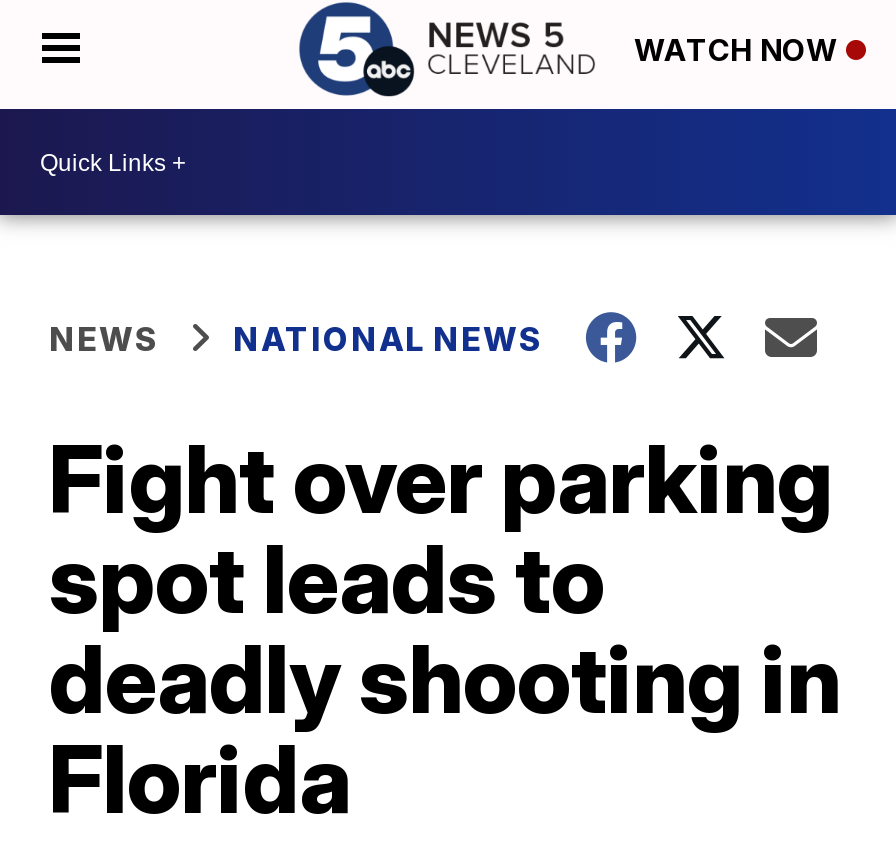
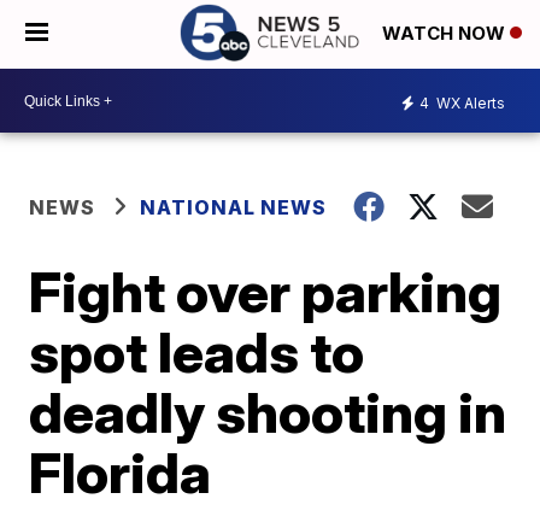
none -> [419,93,505,112] 4 WX Alerts

